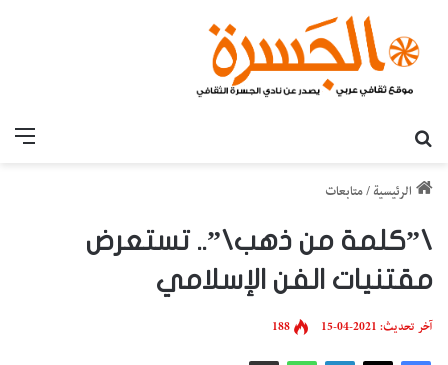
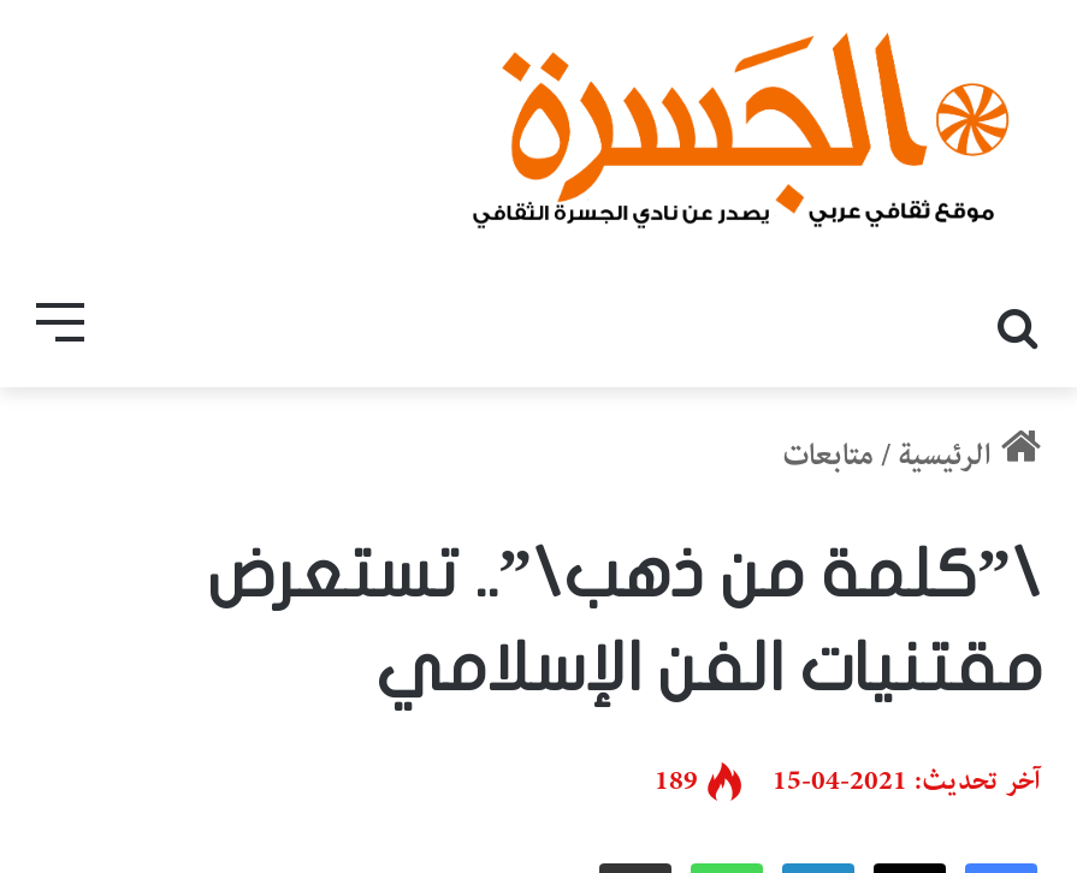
[272,318,290,335] 188 -> [655,760,698,801] 189

